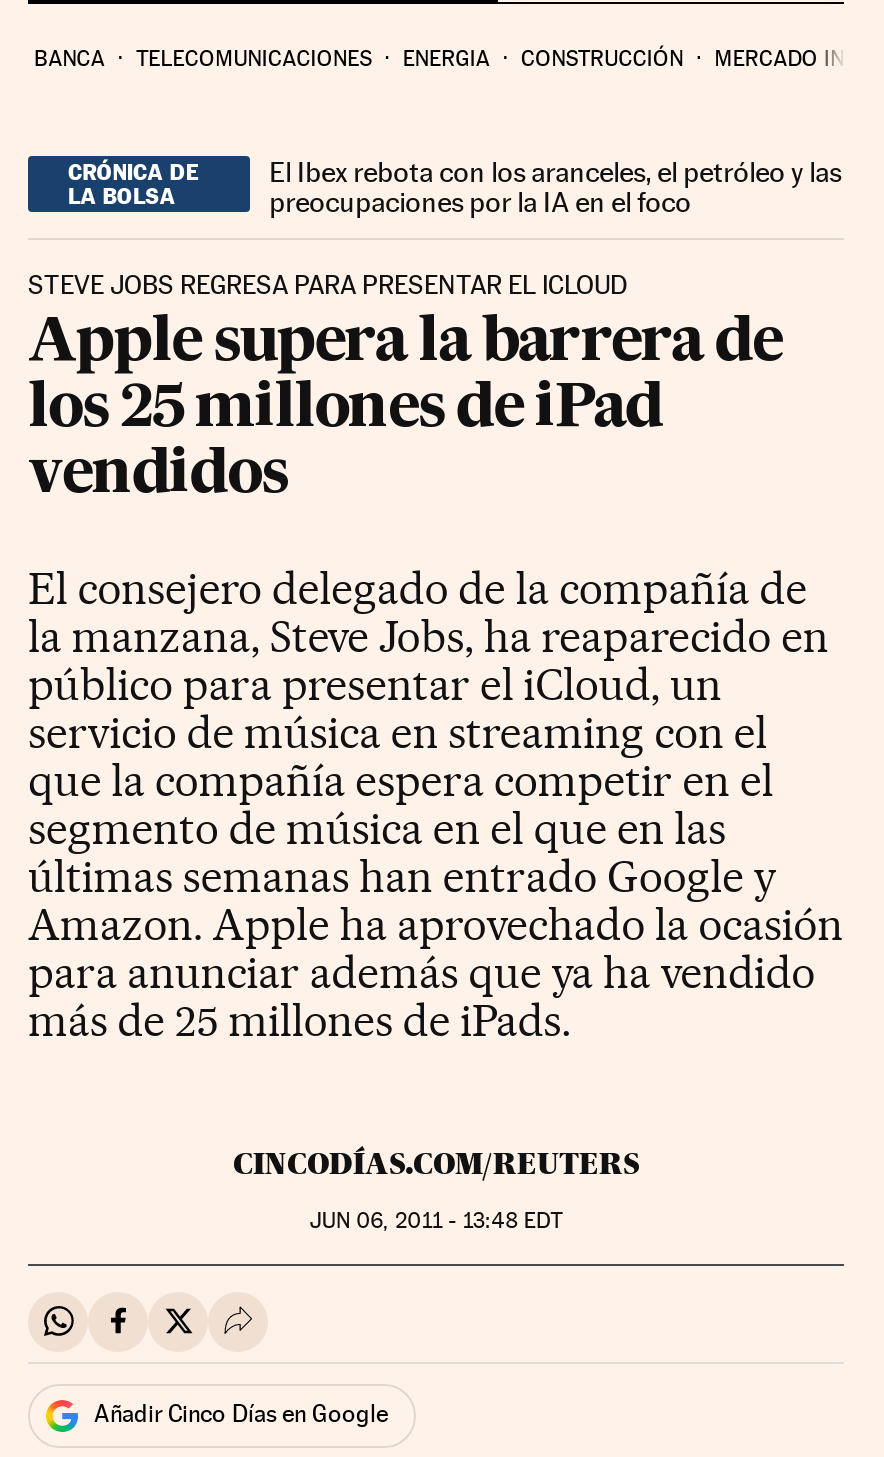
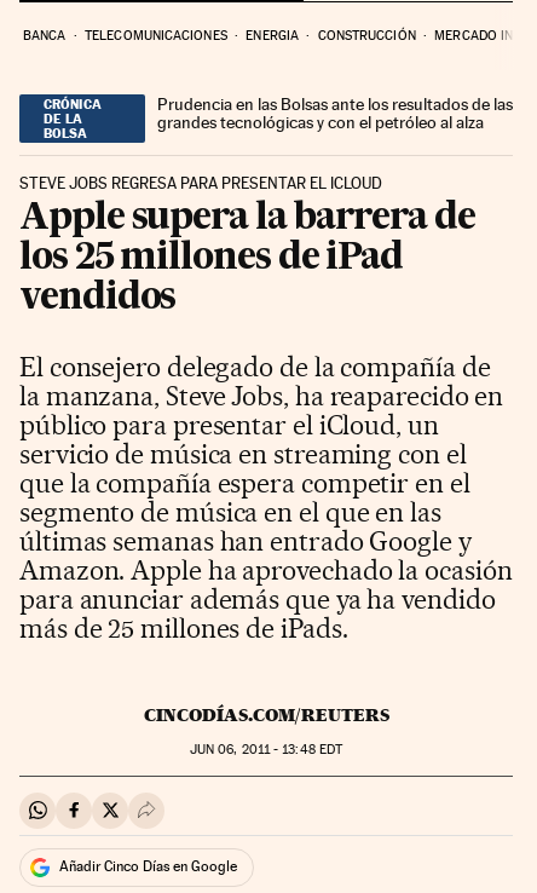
[269,155,841,217] El Ibex rebota con los aranceles, el petróleo y las | preocupaciones por la IA en el foco -> [157,94,513,131] Prudencia en las Bolsas ante los resultados de las | grandes tecnológicas y con el petróleo al alza

